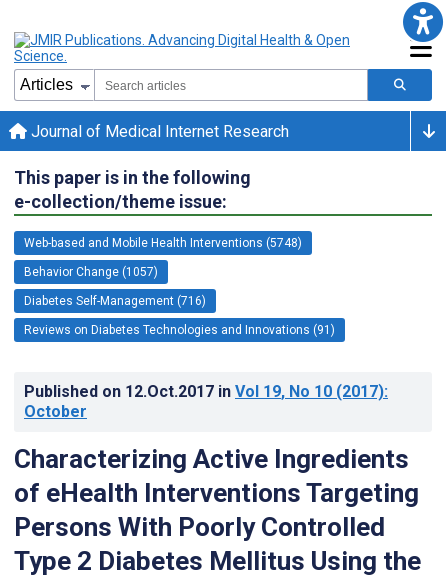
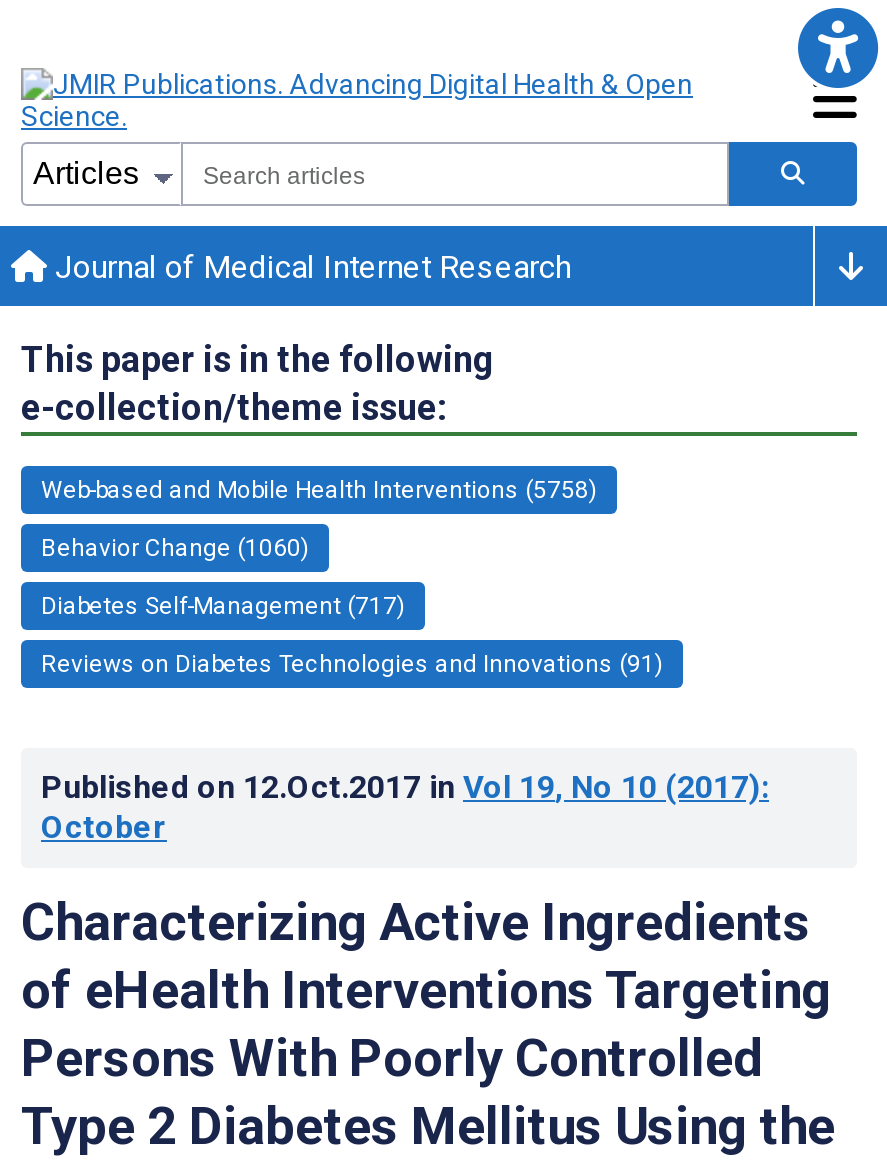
[24,236,302,250] Web-based and Mobile Health Interventions (5748) -> [41,476,597,504] Web-based and Mobile Health Interventions (5758)
[24,265,158,279] Behavior Change (1057) -> [41,534,309,562] Behavior Change (1060)
[24,294,206,308] Diabetes Self-Management (716) -> [41,592,405,620] Diabetes Self-Management (717)

